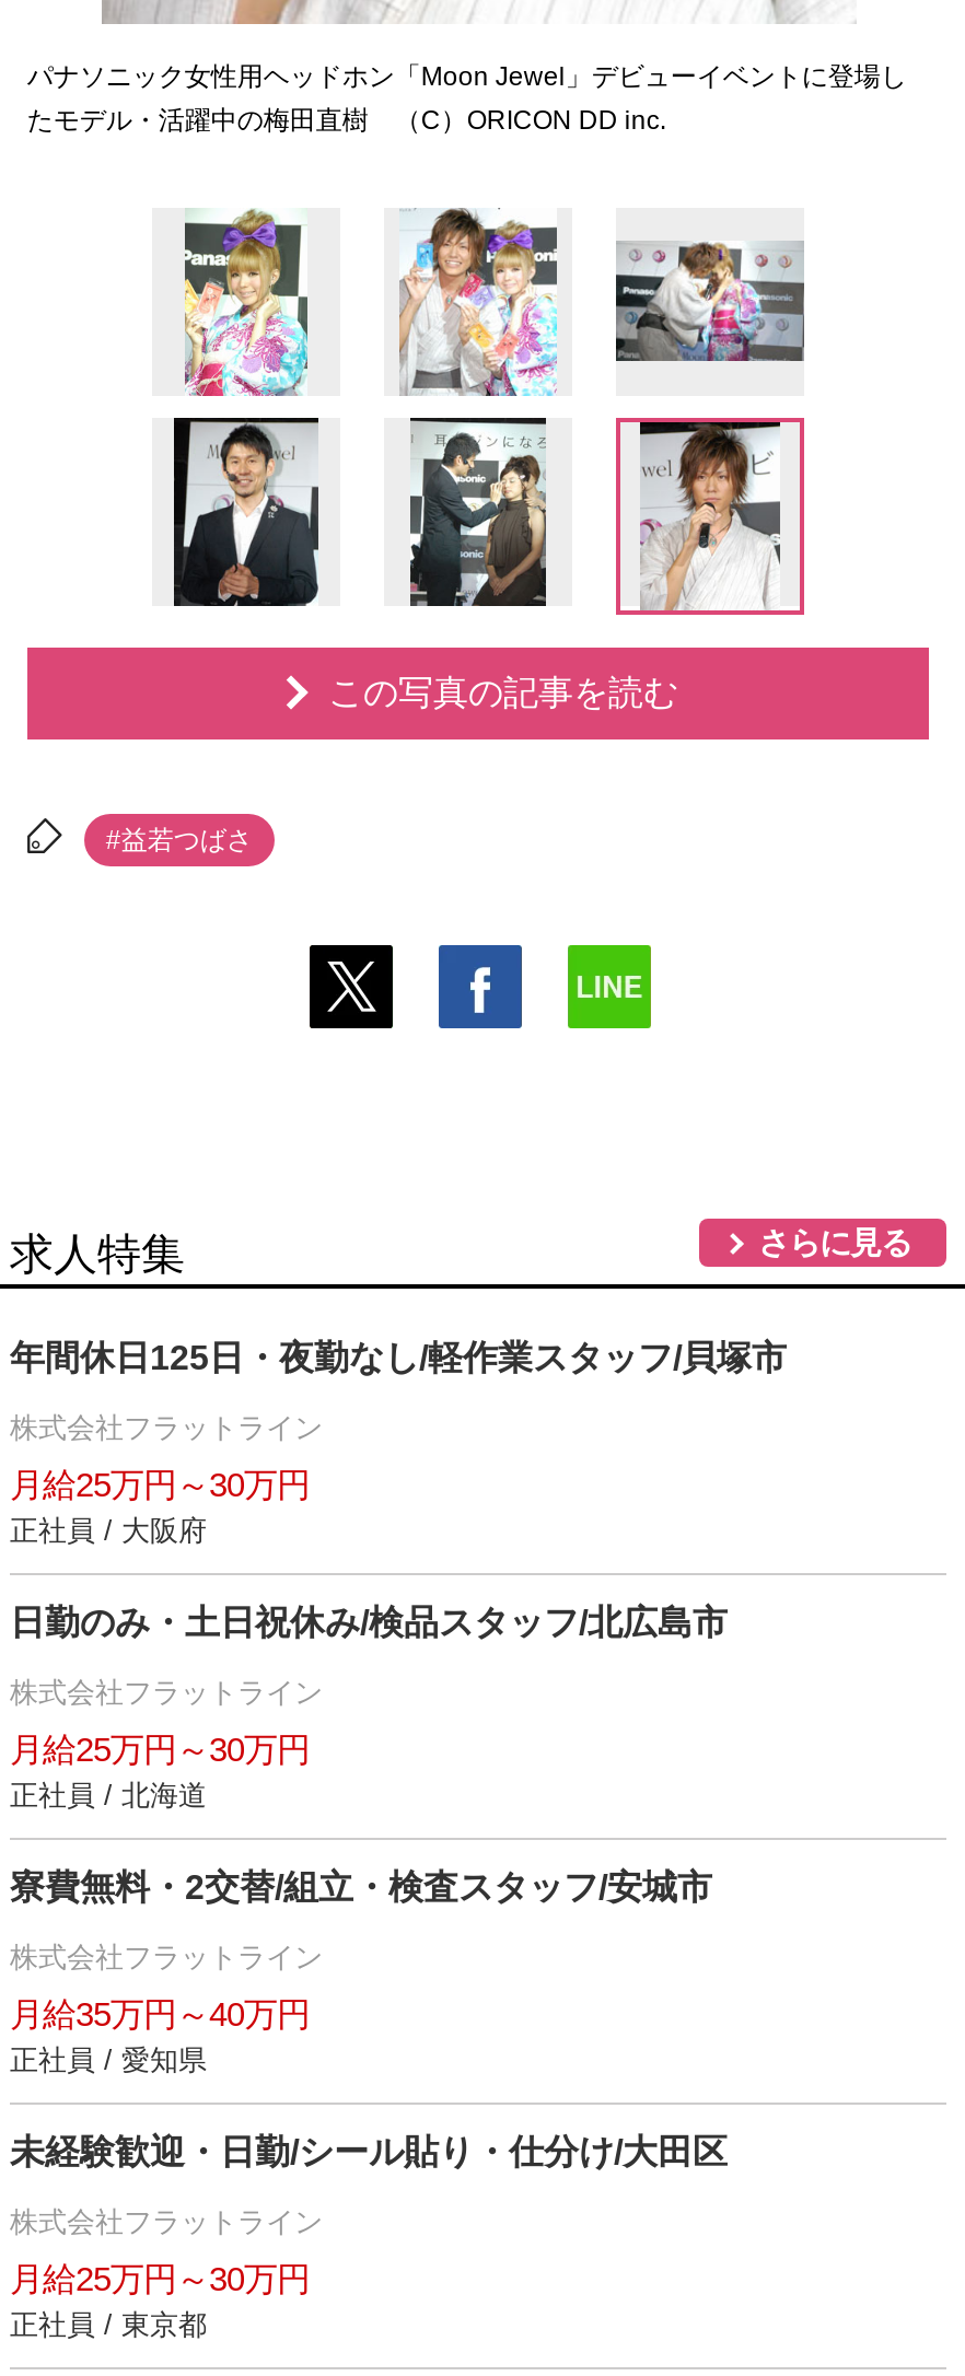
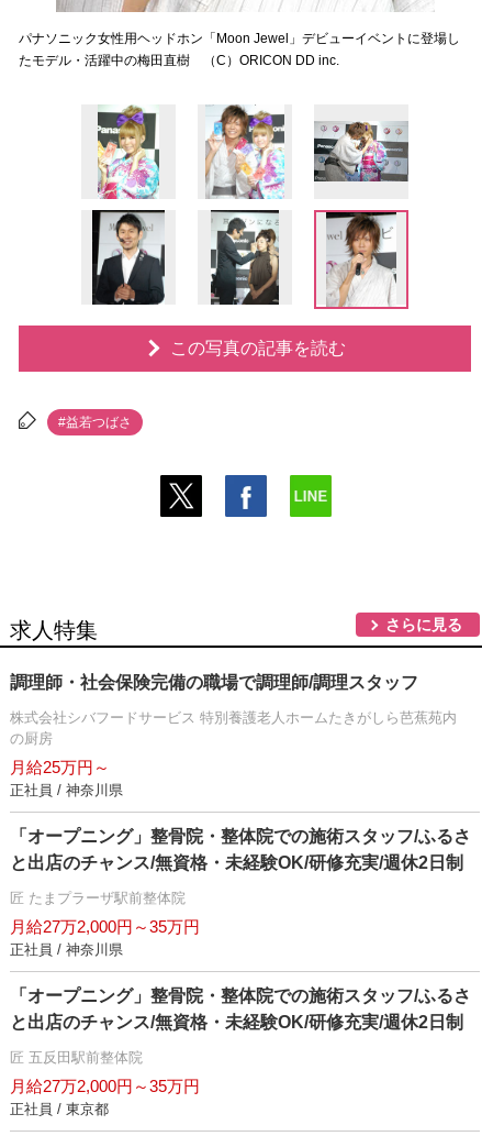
[10,1339,787,2297] 年間休日125日・夜勤なし/軽作業スタッフ/貝塚市 | 株式会社フラットライン | 月給25万円～30万円 | 正社員 / 大阪府 | 日勤のみ・土日祝休み/検品スタッフ/北広島市 | 株式会社フラットライン | 月給25万円～30万円 | 正社員 / 北海道 | 寮費無料・2交替/組立・検査スタッフ/安城市 | 株式会社フラットライン | 月給35万円～40万円 | 正社員 / 愛知県 | 未経験歓迎・日勤/シール貼り・仕分け/大田区 | 株式会社フラットライン | 月給25万円～30万円 -> [10,673,471,1095] 調理師・社会保険完備の職場で調理師/調理スタッフ | 株式会社シバフードサービス 特別養護老人ホームたきがしら芭蕉苑内 | の厨房 | 月給25万円～ | 正社員 / 神奈川県 | 「オープニング」整骨院・整体院での施術スタッフ/ふるさ | と出店のチャンス/無資格・未経験OK/研修充実/週休2日制 | 匠 たまプラーザ駅前整体院 | 月給27万2,000円～35万円 | 正社員 / 神奈川県 | 「オープニング」整骨院・整体院での施術スタッフ/ふるさ | と出店のチャンス/無資格・未経験OK/研修充実/週休2日制 | 匠 五反田駅前整体院 | 月給27万2,000円～35万円

